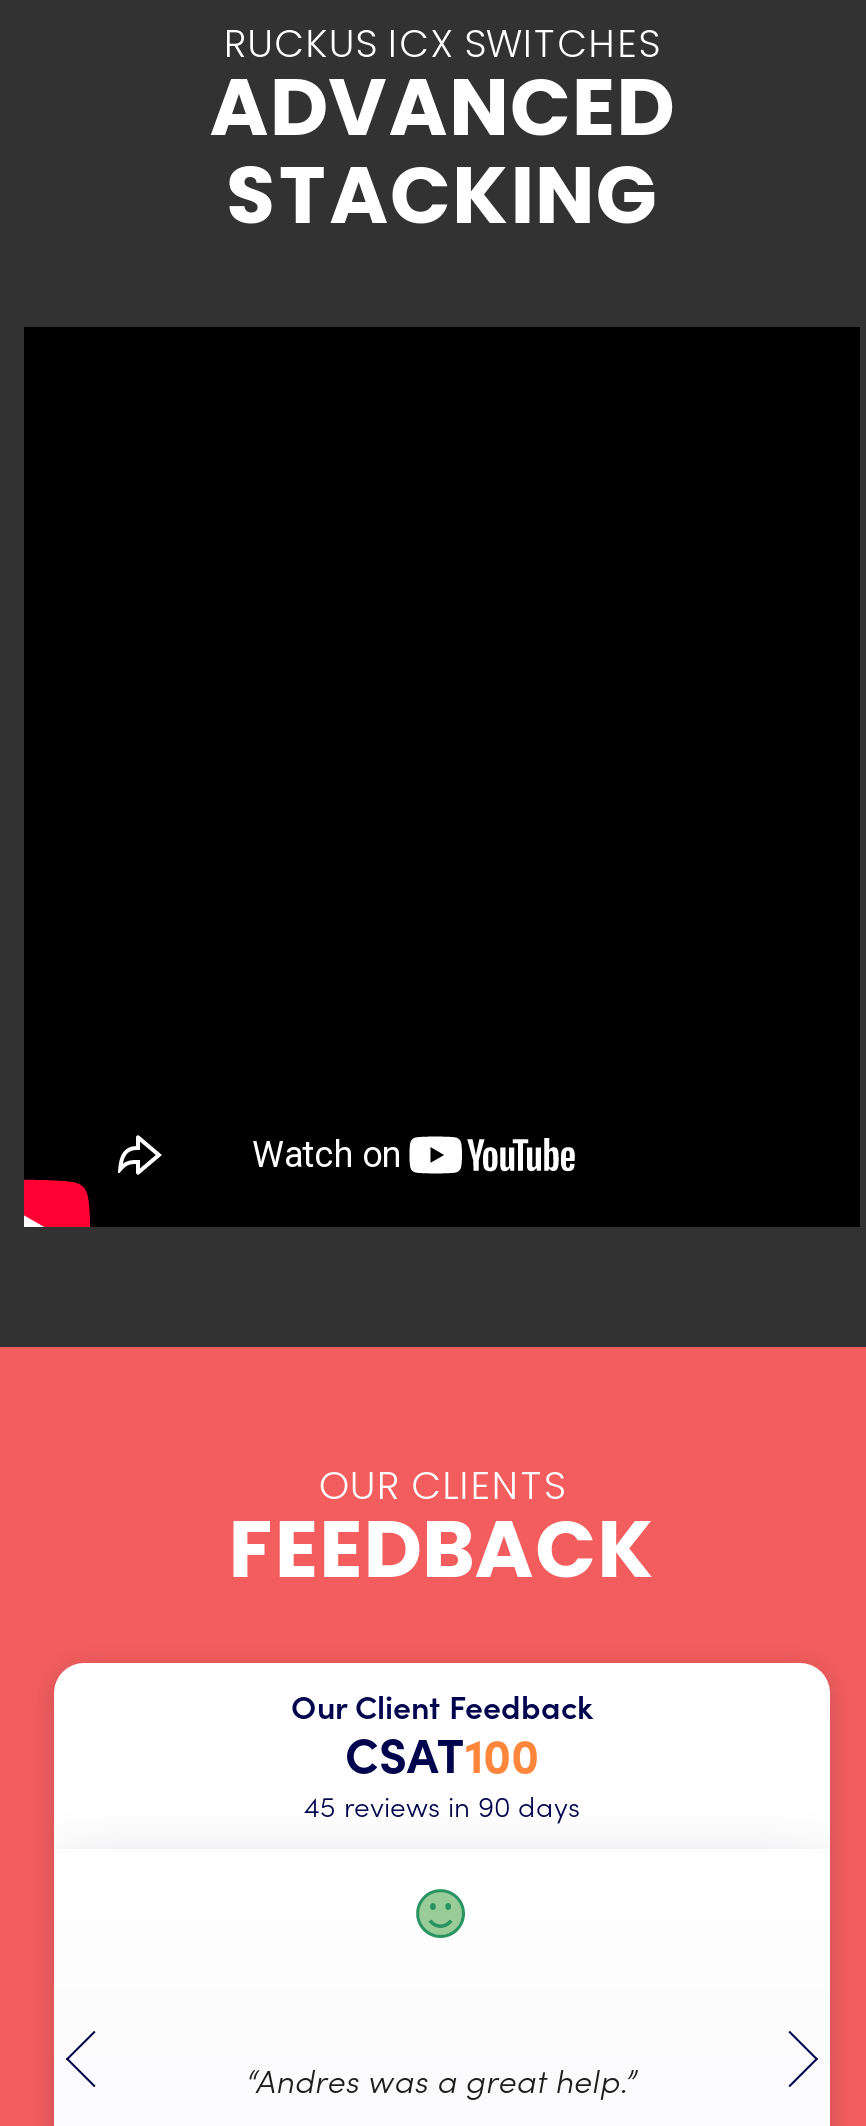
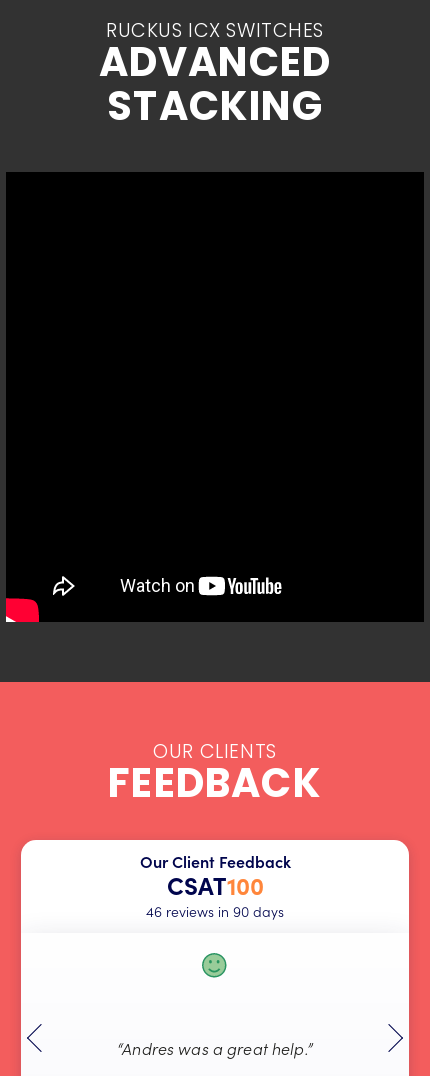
[304,1784,580,1824] 45 reviews in 90 days -> [146,900,284,920] 46 reviews in 90 days

